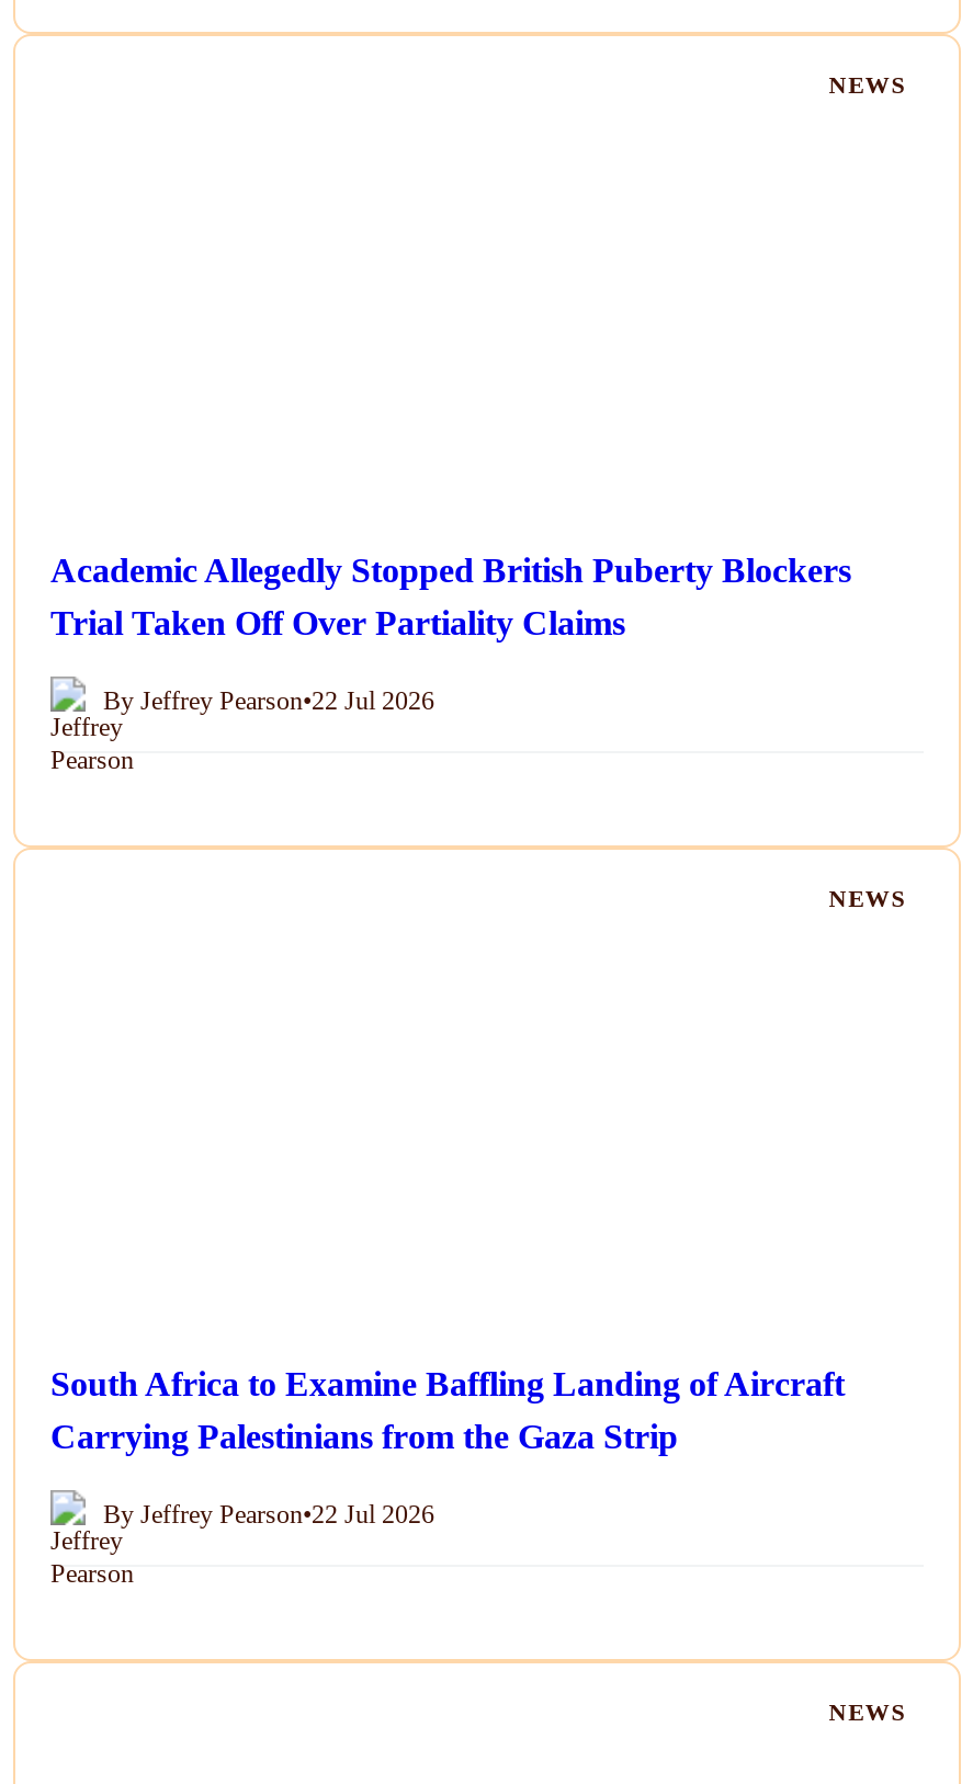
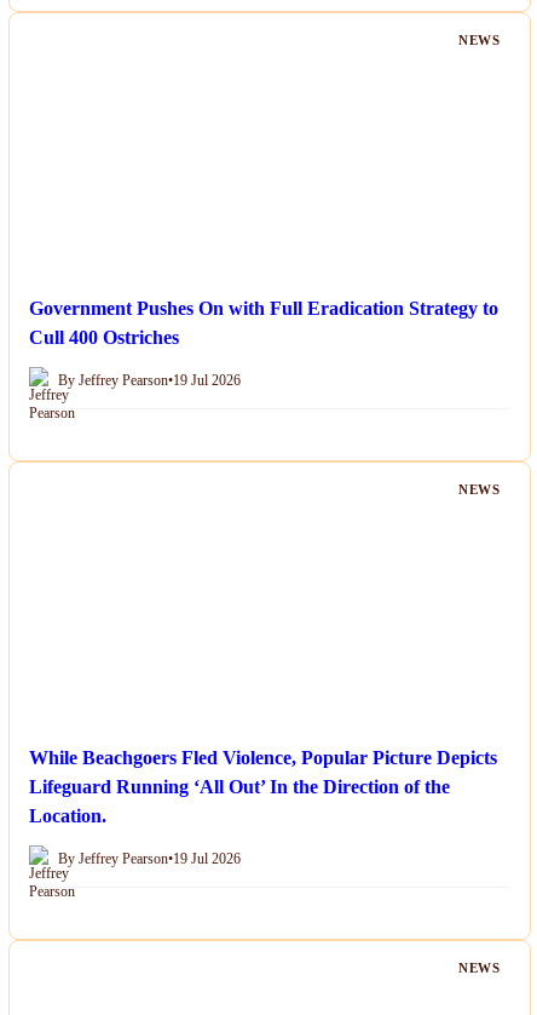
[50,551,851,641] Academic Allegedly Stopped British Puberty Blockers | Trial Taken Off Over Partiality Claims -> [29,298,498,347] Government Pushes On with Full Eradication Strategy to | Cull 400 Ostriches
[103,686,434,717] By Jeffrey Pearson•22 Jul 2026 -> [58,372,241,389] By Jeffrey Pearson•19 Jul 2026
[50,1365,845,1455] South Africa to Examine Baffling Landing of Aircraft | Carrying Palestinians from the Gaza Strip -> [29,747,497,826] While Beachgoers Fled Violence, Popular Picture Depicts | Lifeguard Running ‘All Out’ In the Direction of the | Location.
[103,1500,434,1530] By Jeffrey Pearson•22 Jul 2026 -> [58,851,241,868] By Jeffrey Pearson•19 Jul 2026

